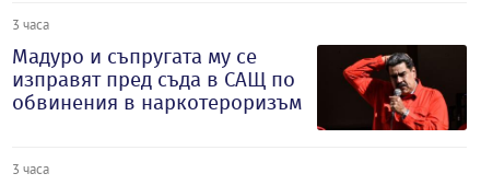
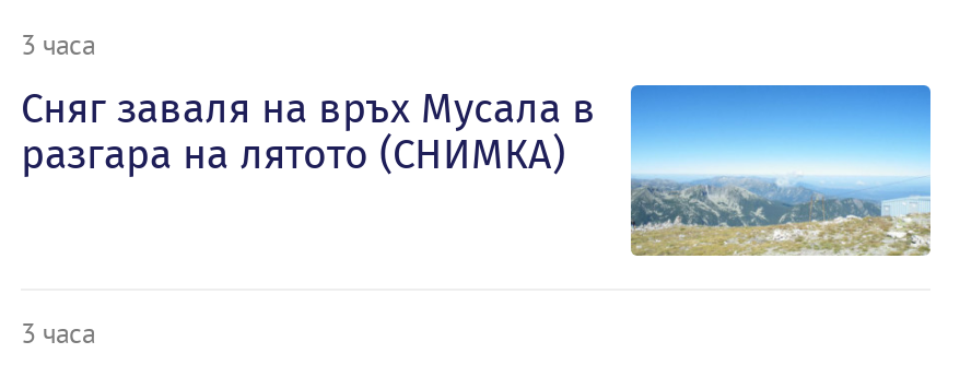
[12,44,468,131] [image] | Мадуро и съпругата му се | изправят пред съда в САЩ по | обвинения в наркотероризъм -> [21,83,933,258] [image] | Сняг заваля на връх Мусала в | разгара на лятото (СНИМКА)

